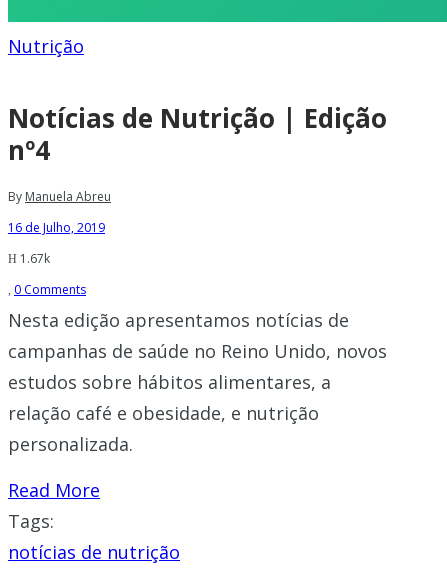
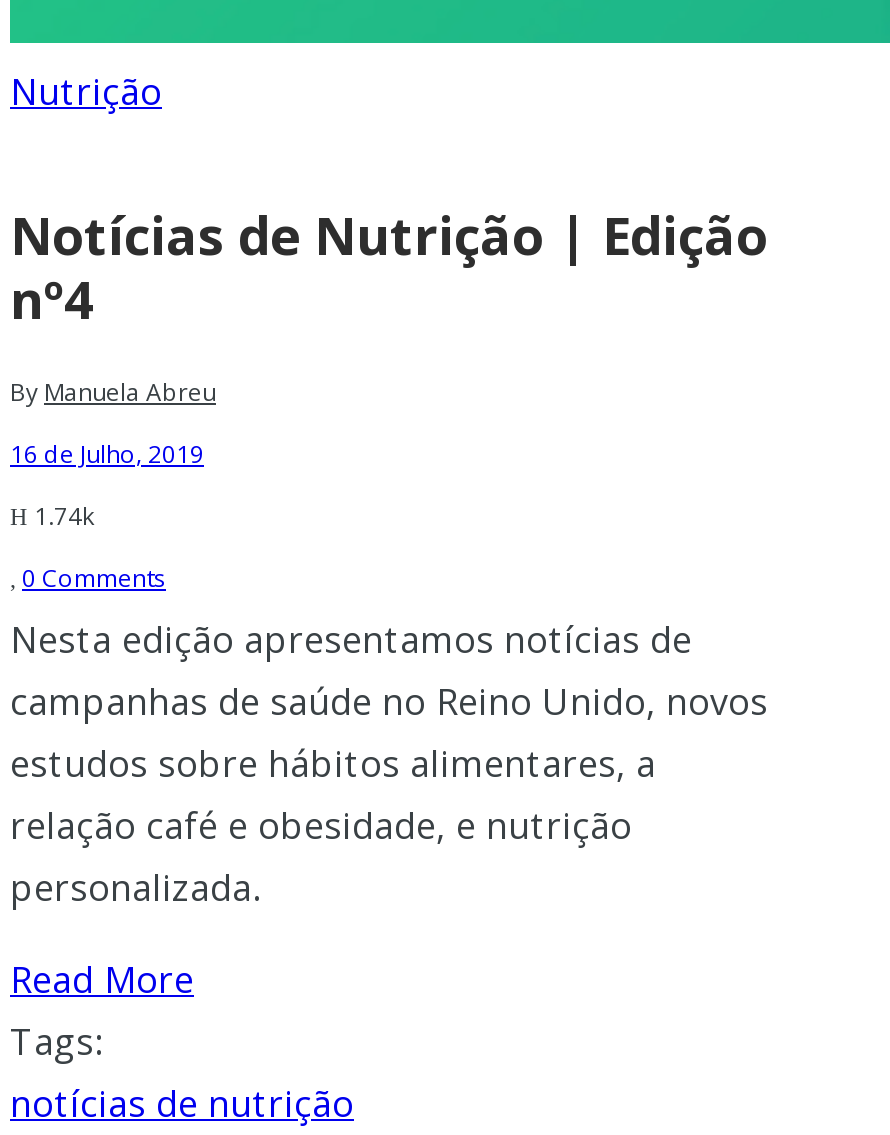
[20,250,50,267] 1.67k -> [34,499,94,533] 1.74k

